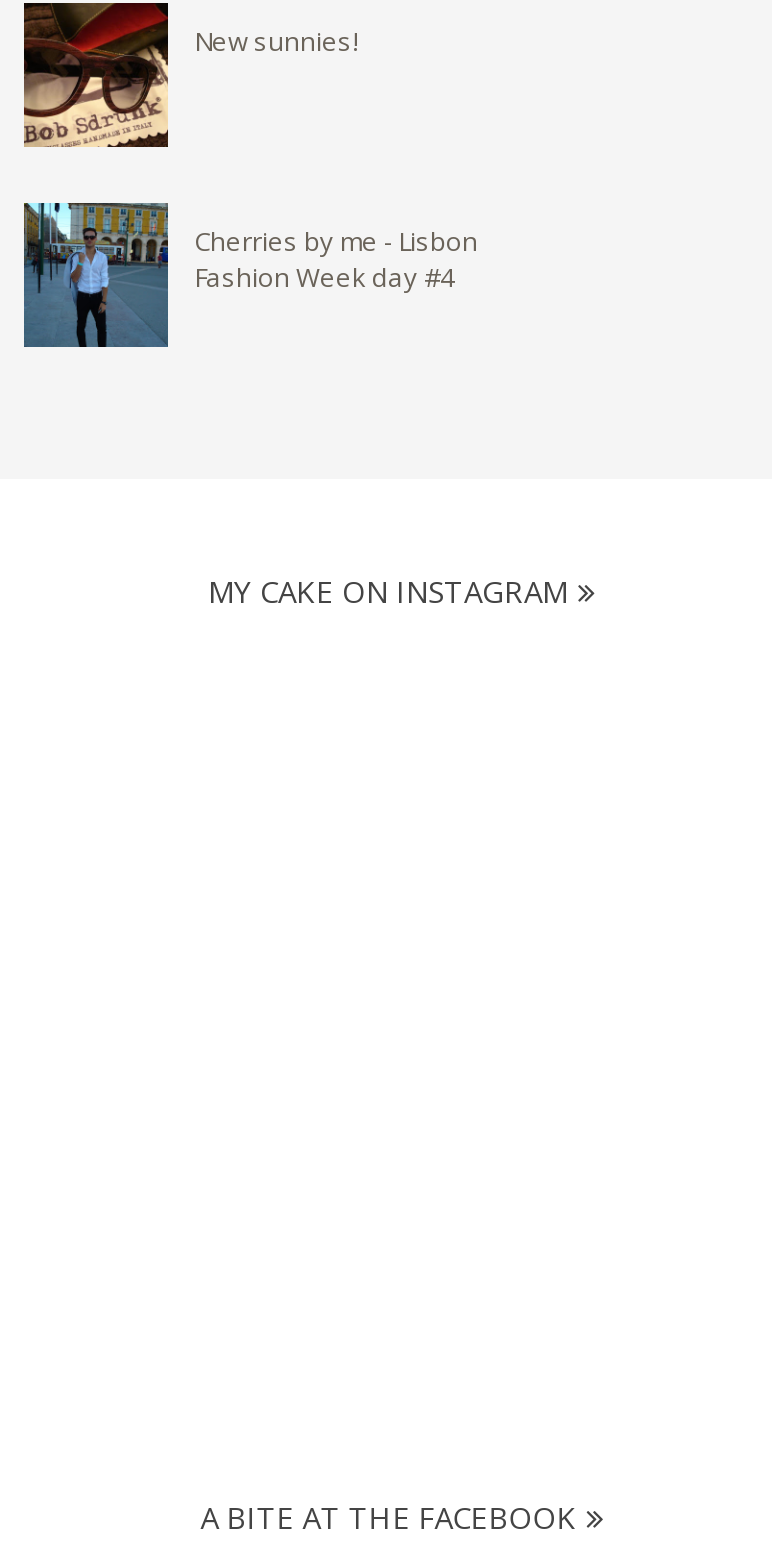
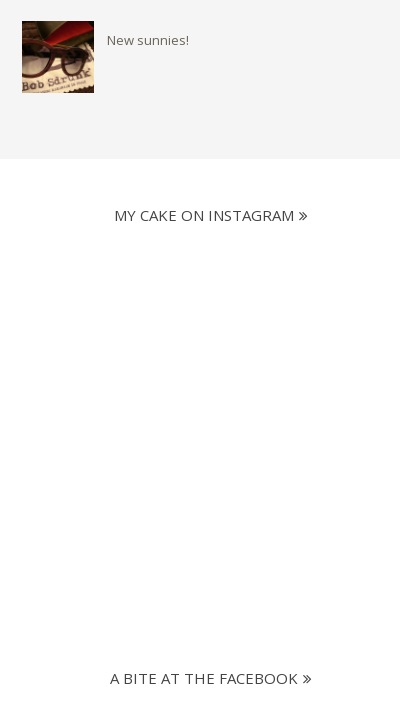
[22,201,478,349] [image] | Cherries by me - Lisbon | Fashion Week day #4 -> none

